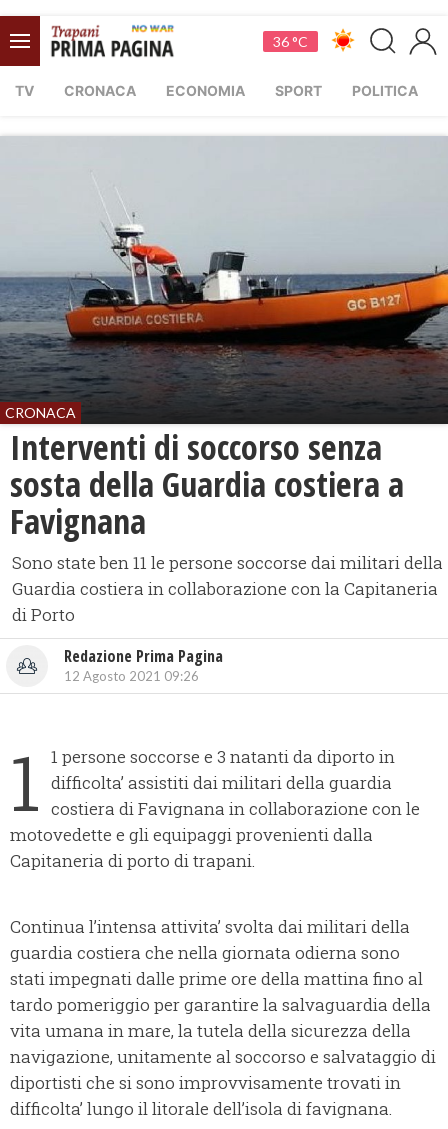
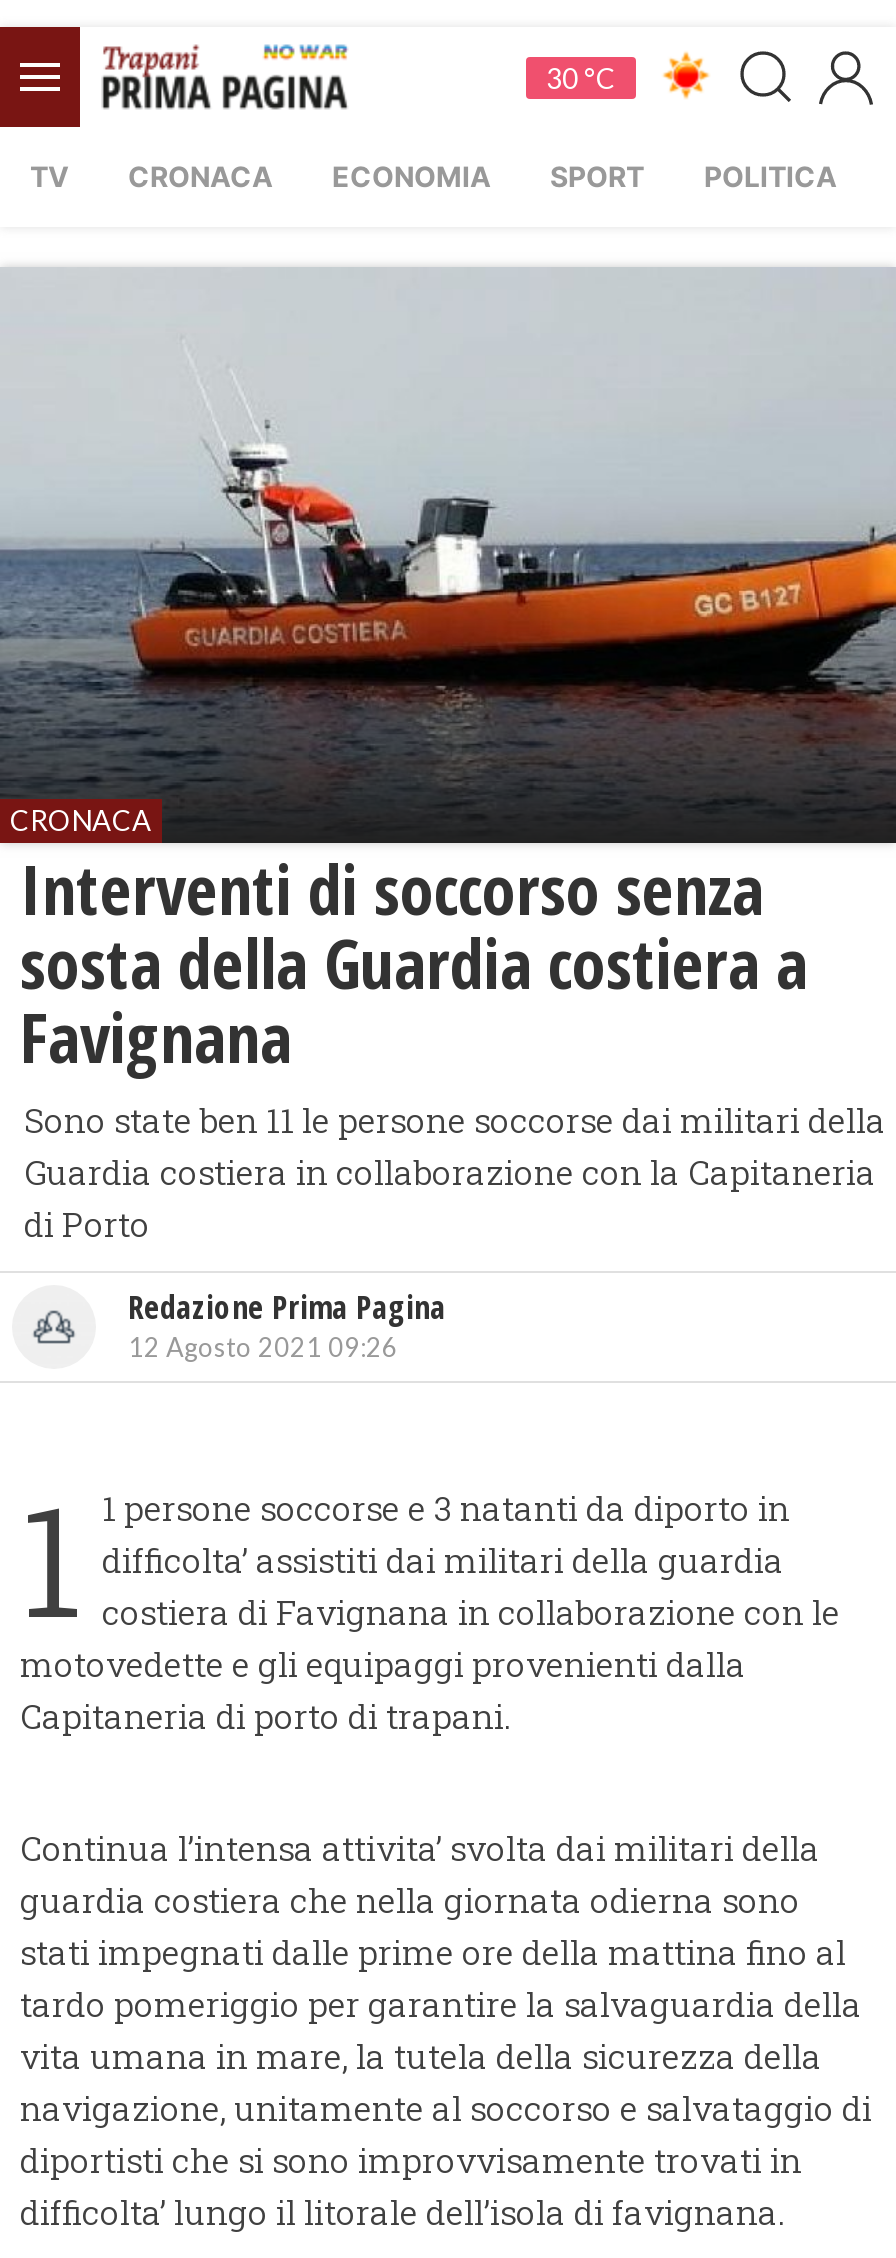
[273,32,308,49] 36 °C -> [546,60,616,94] 30 °C

